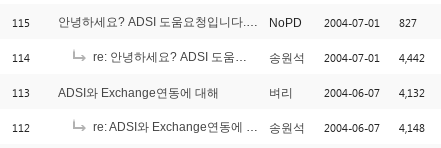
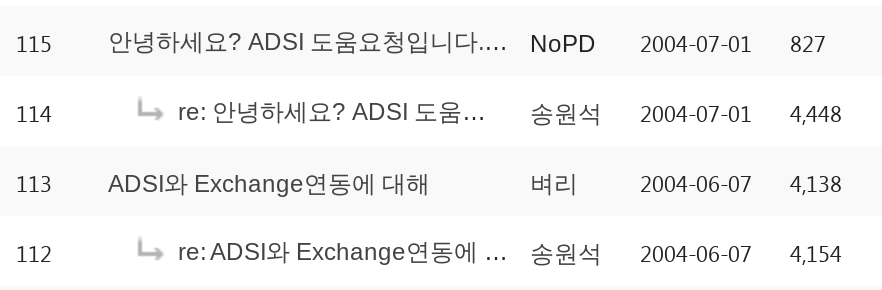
[399,50,425,65] 4,442 -> [790,98,842,128] 4,448
[324,85,425,100] 2004-06-07 4,132 -> [640,168,842,198] 2004-06-07 4,138
[399,120,425,135] 4,148 -> [790,238,842,268] 4,154

